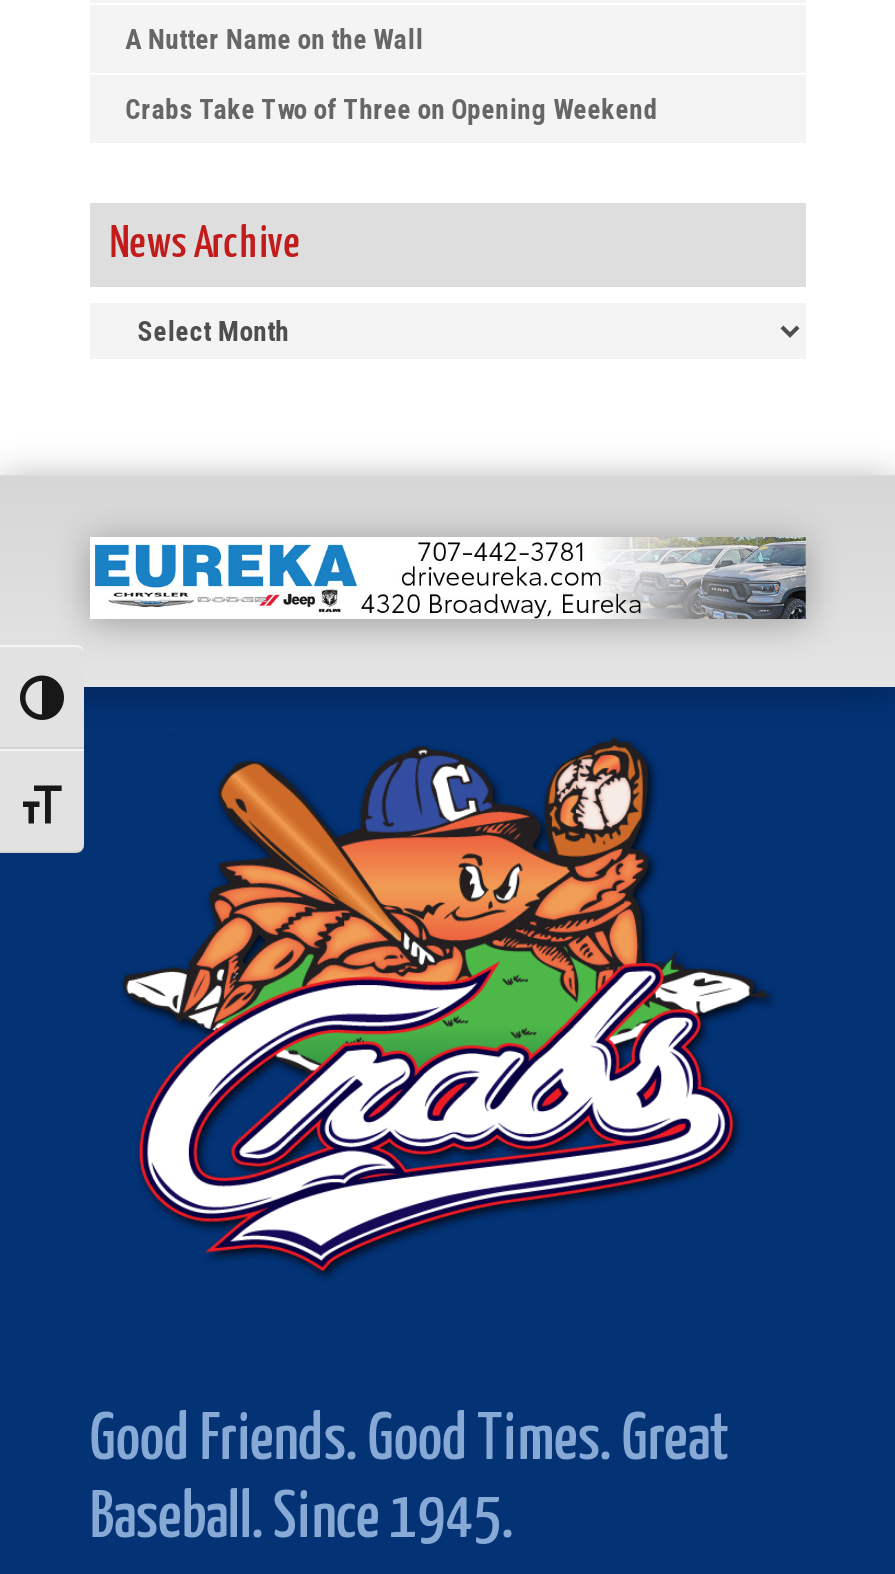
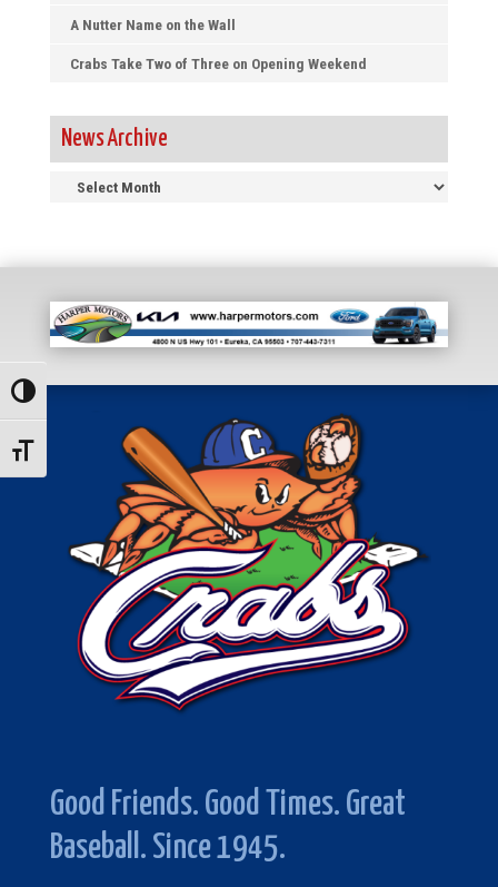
[90,535,808,621] [image] -> [49,302,448,348] [image]

